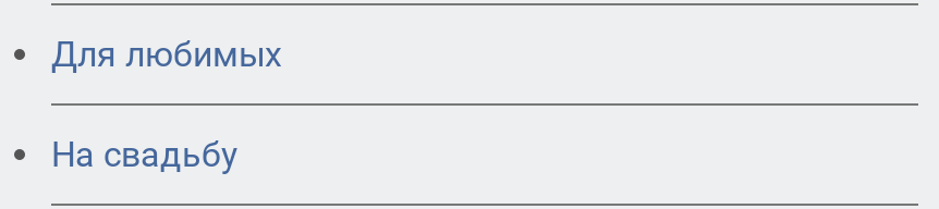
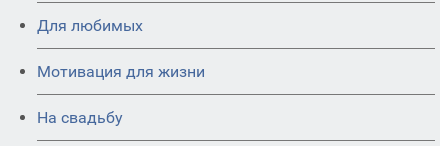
none -> [37,62,205,81] Мотивация для жизни

